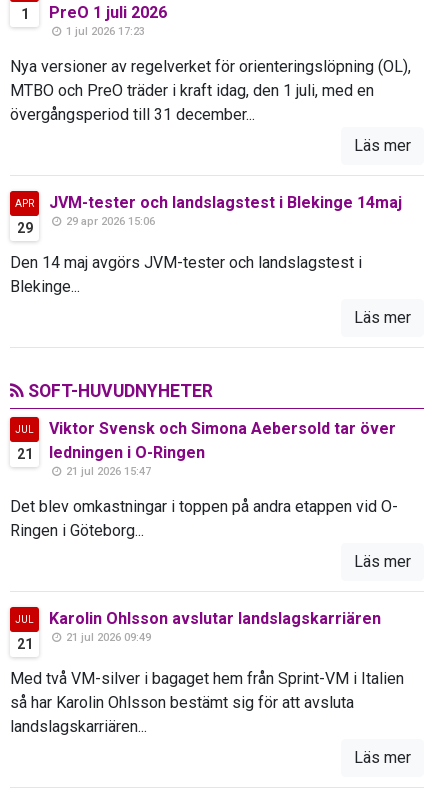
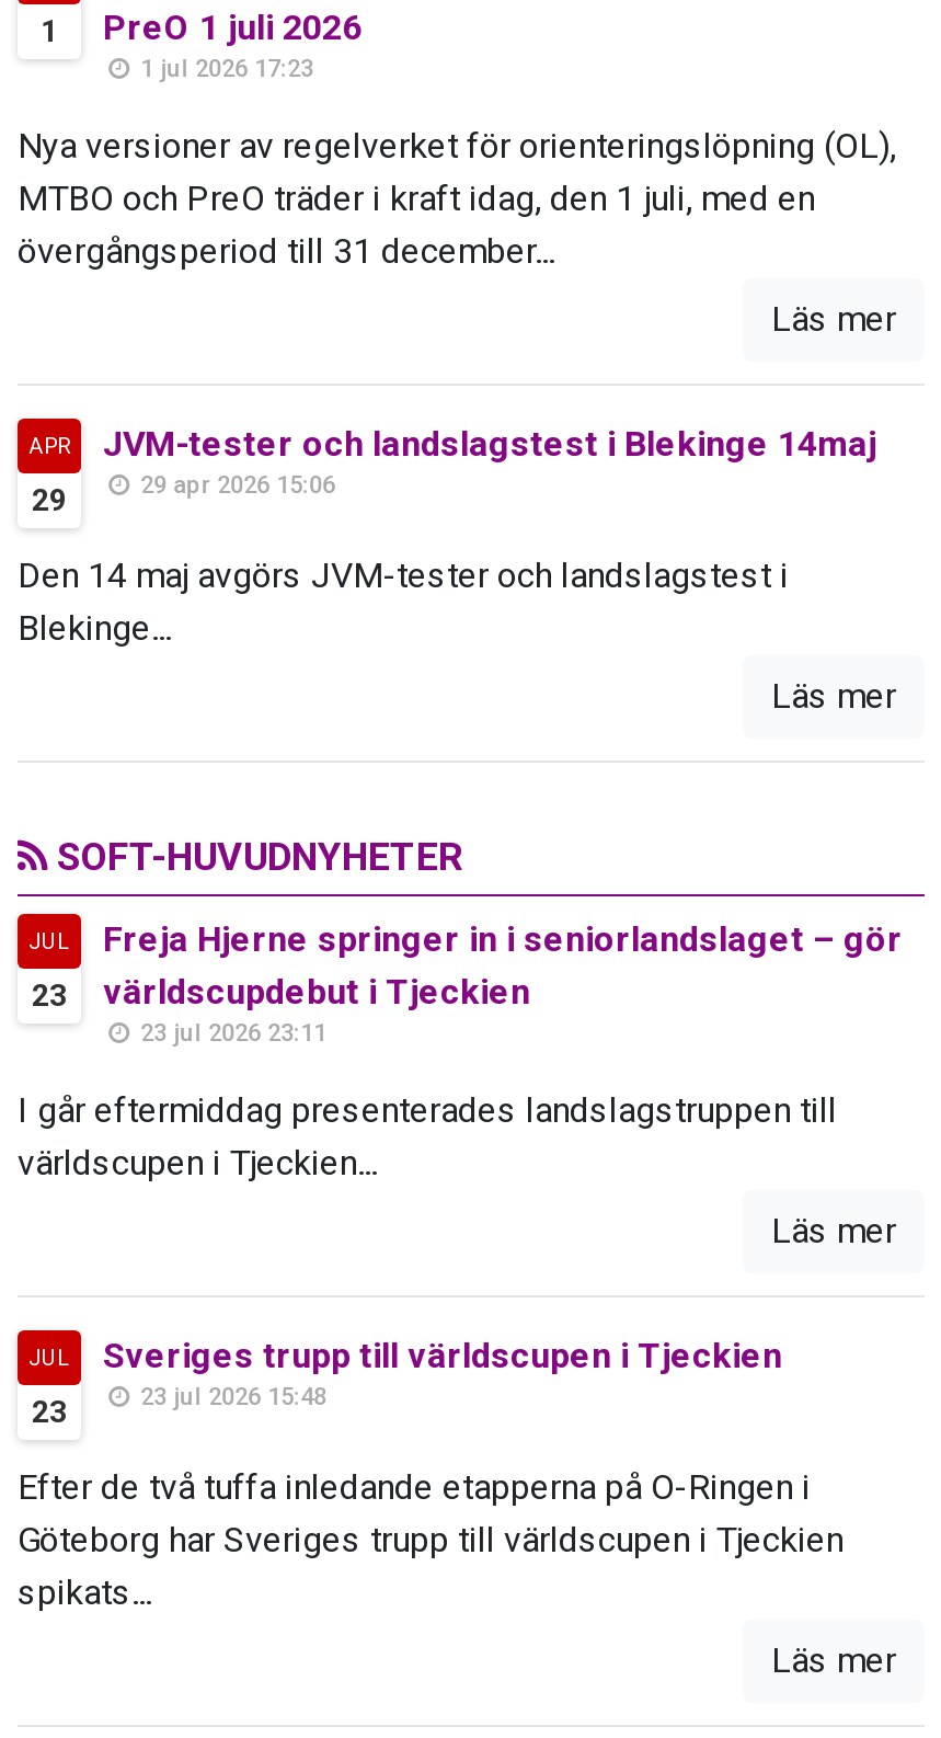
[49,419,396,478] Viktor Svensk och Simona Aebersold tar över | ledningen i O-Ringen | 21 jul 2026 15:47 -> [103,918,903,1047] Freja Hjerne springer in i seniorlandslaget – gör | världscupdebut i Tjeckien | 23 jul 2026 23:11
[16,446,32,462] 21 -> [32,977,67,1012] 23
[10,497,398,540] Det blev omkastningar i toppen på andra etappen vid O- | Ringen i Göteborg... -> [18,1089,837,1183] I går eftermiddag presenterades landslagstruppen till | världscupen i Tjeckien...
[49,609,381,644] Karolin Ohlsson avslutar landslagskarriären | 21 jul 2026 09:49 -> [103,1334,782,1411] Sveriges trupp till världscupen i Tjeckien | 23 jul 2026 15:48
[16,636,32,652] 21 -> [32,1393,67,1428] 23
[10,669,404,736] Med två VM-silver i bagaget hem från Sprint-VM i Italien | så har Karolin Ohlsson bestämt sig för att avsluta | landslagskarriären... -> [18,1466,844,1612] Efter de två tuffa inledande etapperna på O-Ringen i | Göteborg har Sveriges trupp till världscupen i Tjeckien | spikats...

